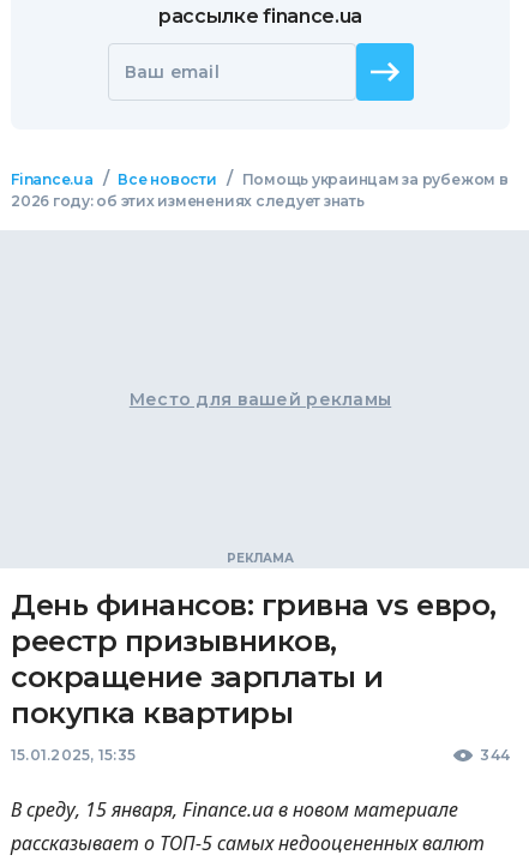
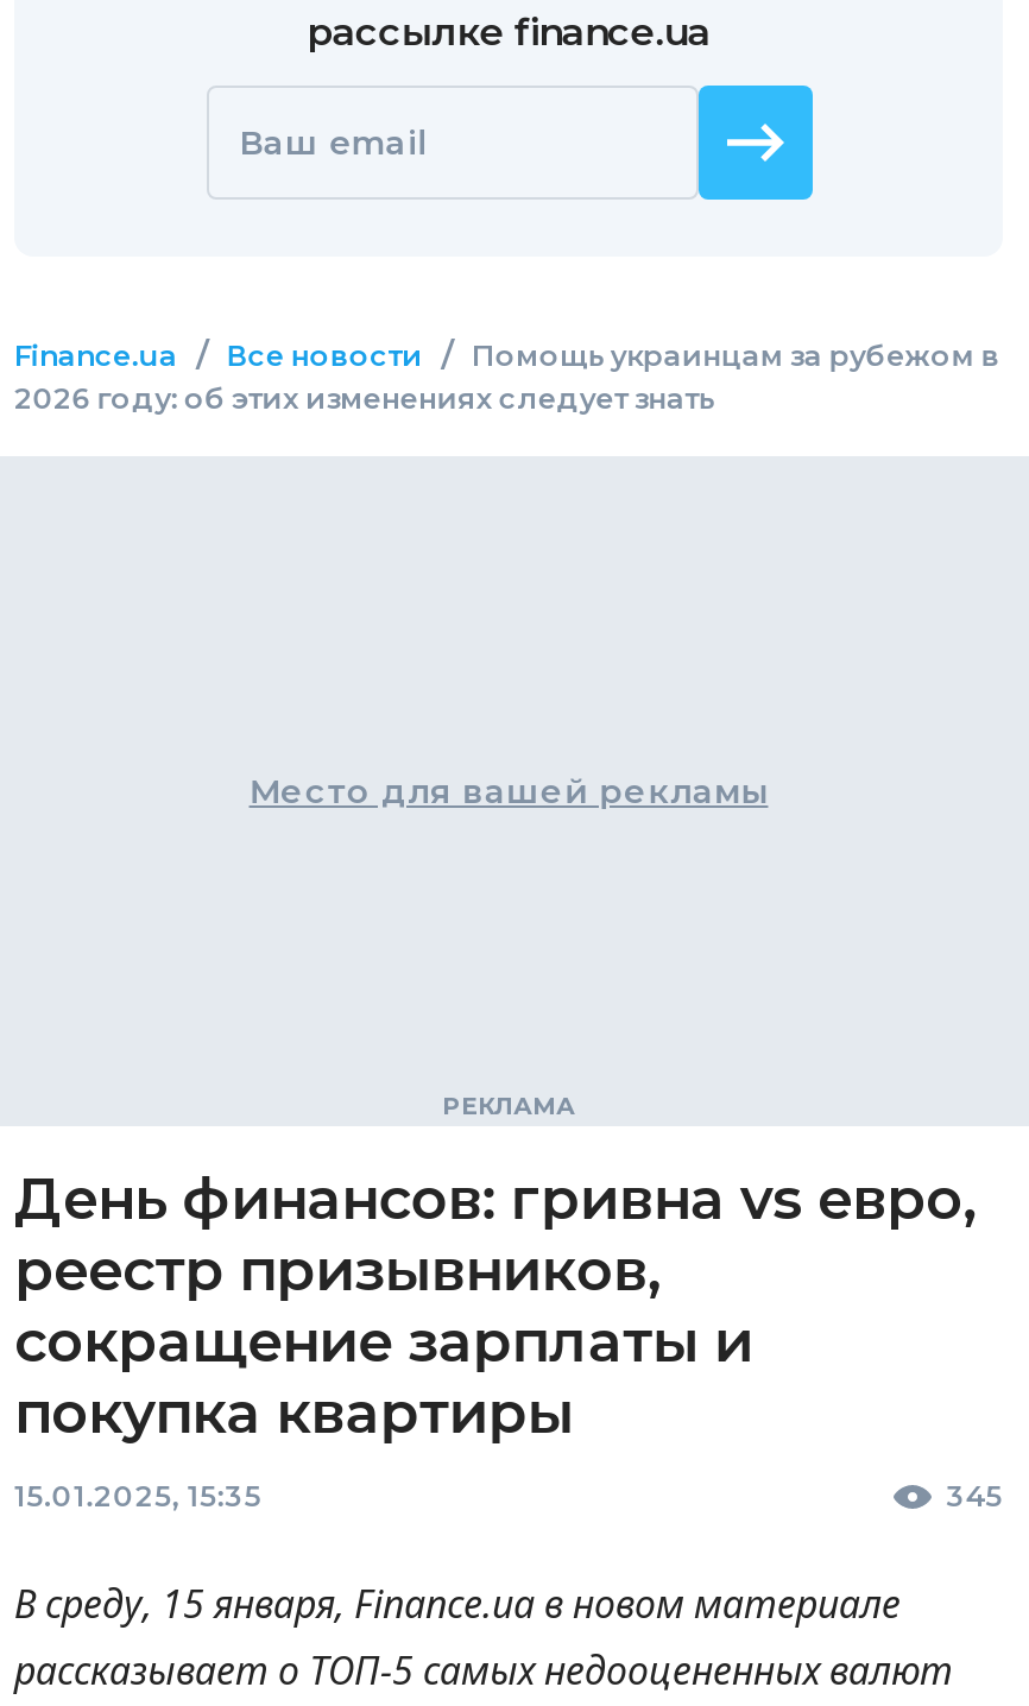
[480,746,510,764] 344 -> [947,1479,1003,1514] 345

